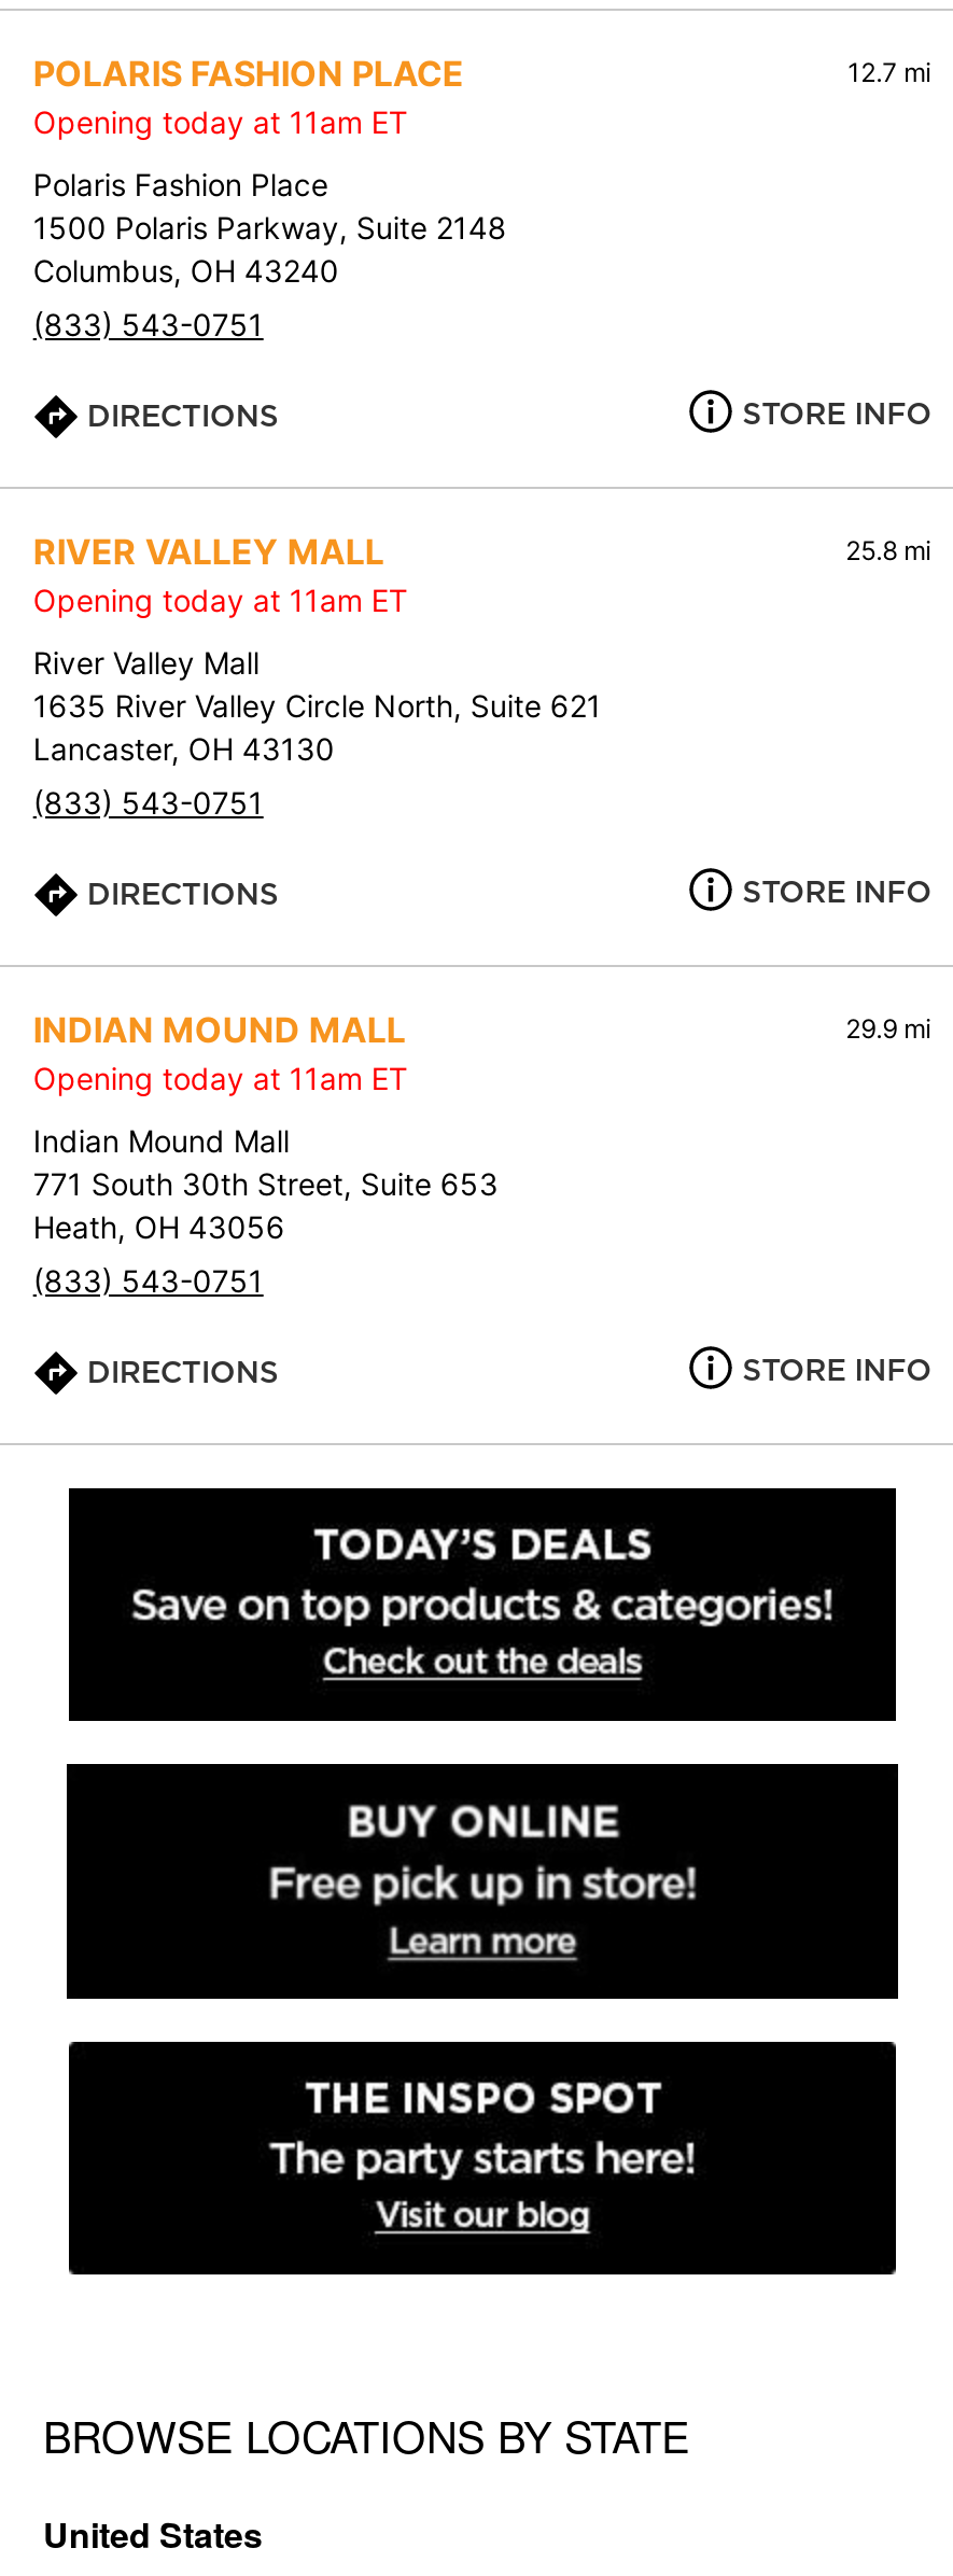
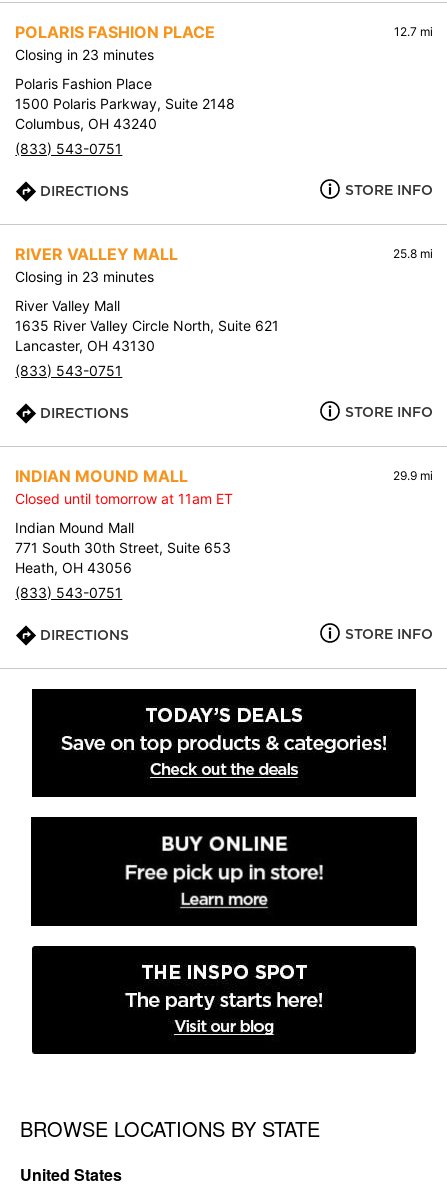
[33,103,408,140] Opening today at 11am ET -> [15,46,154,63] Closing in 23 minutes
[33,582,408,618] Opening today at 11am ET -> [15,268,154,285] Closing in 23 minutes
[33,1060,408,1096] Opening today at 11am ET -> [15,490,233,507] Closed until tomorrow at 11am ET

